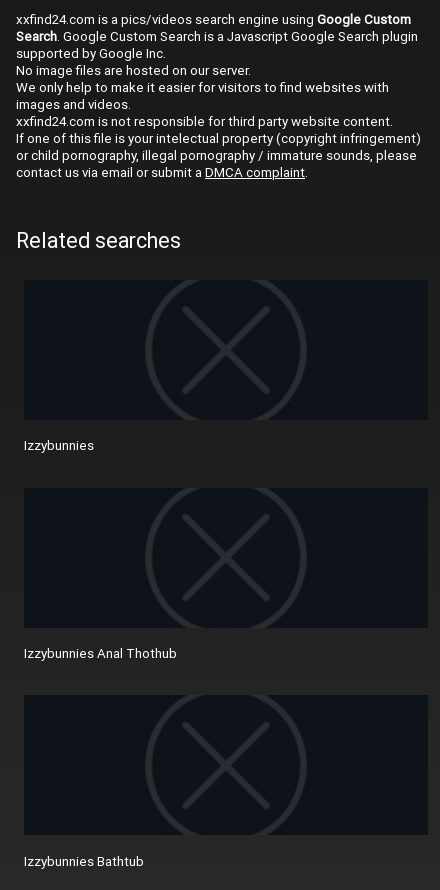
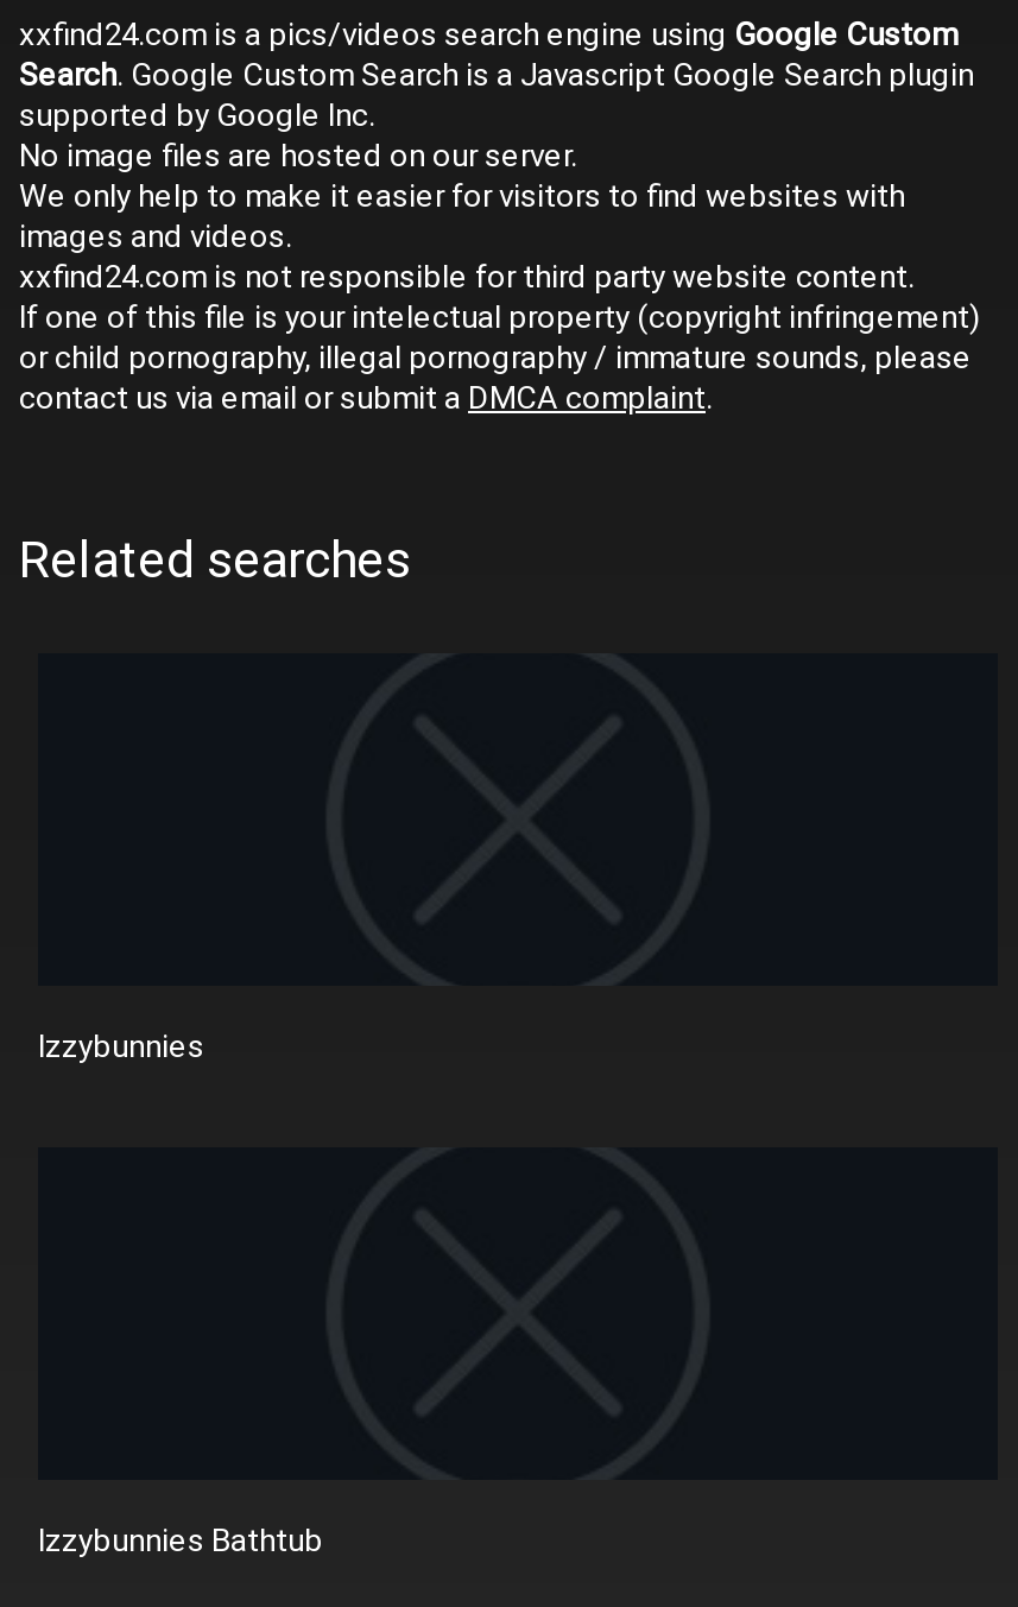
[24,645,177,662] Izzybunnies Anal Thothub -> none

